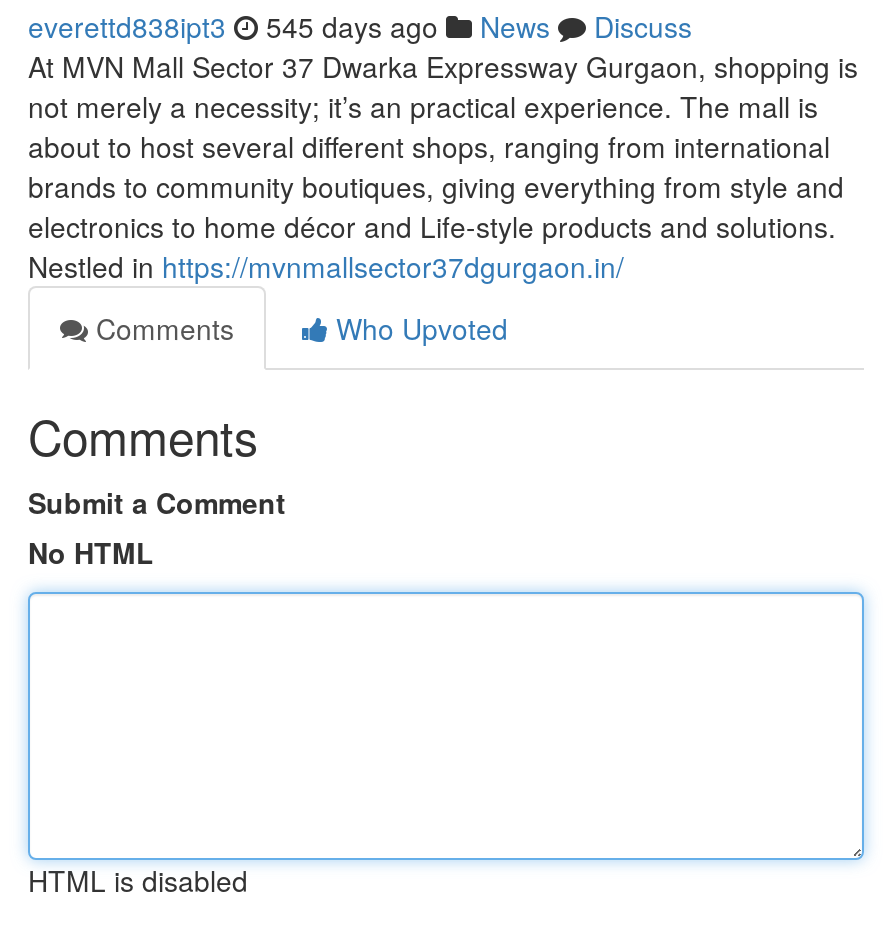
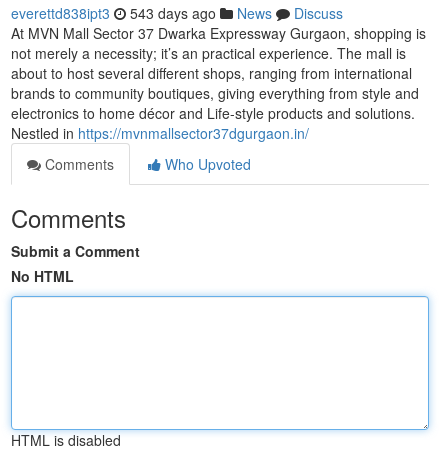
[28,6,692,46] everettd838ipt3 545 days ago News Discuss -> [11,3,343,23] everettd838ipt3 543 days ago News Discuss

